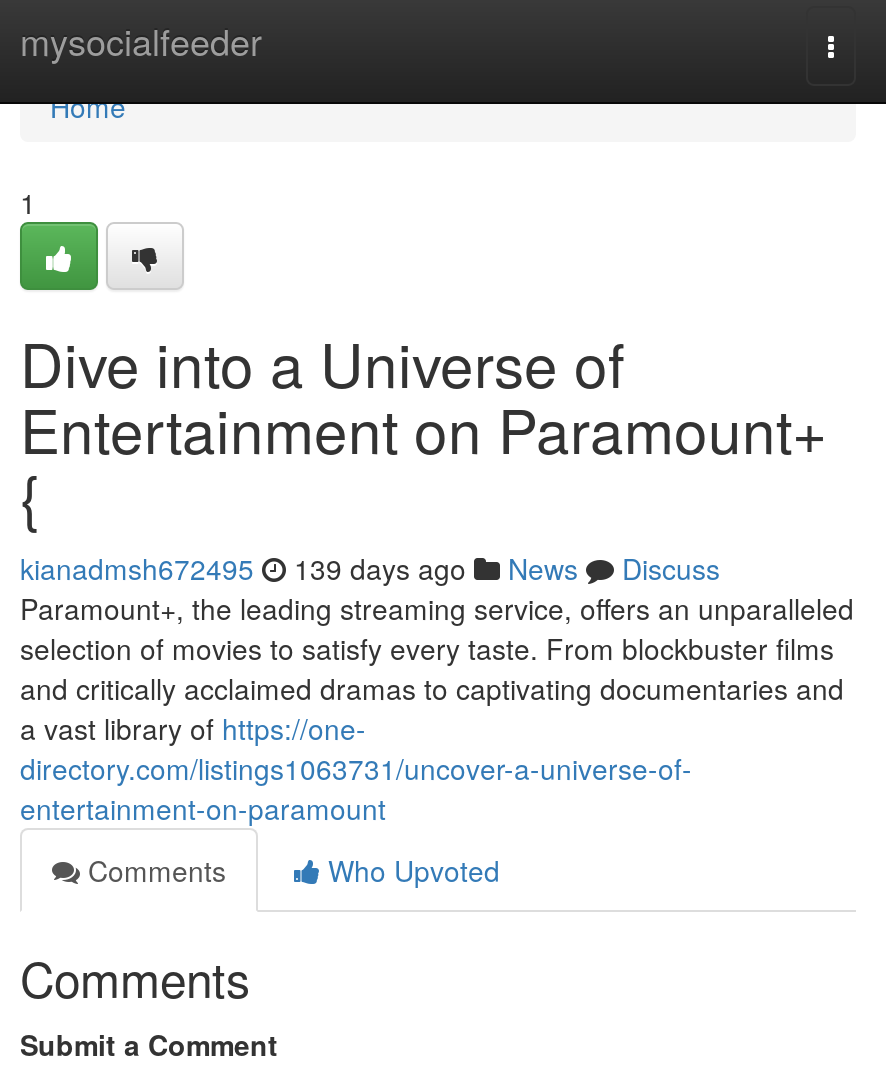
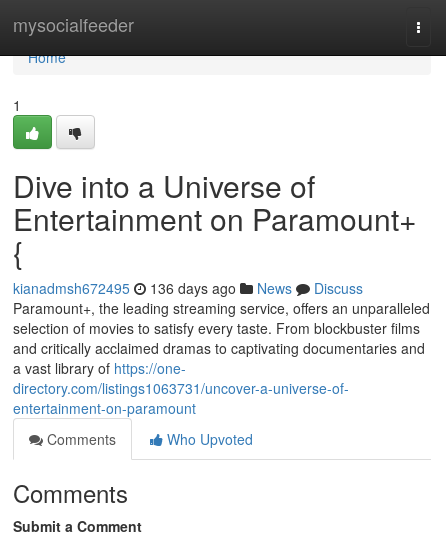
[20,548,720,588] kianadmsh672495 139 days ago News Discuss -> [13,278,363,298] kianadmsh672495 136 days ago News Discuss

